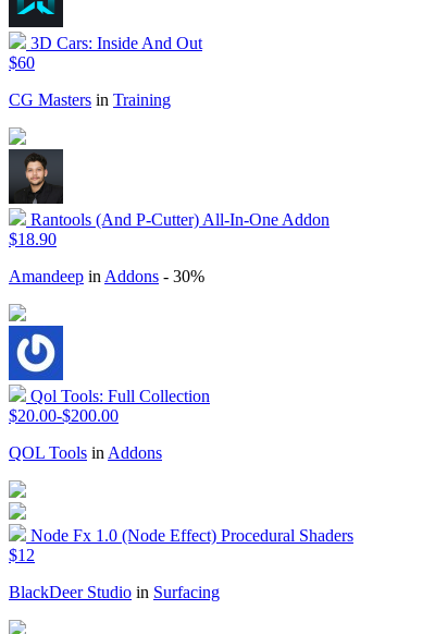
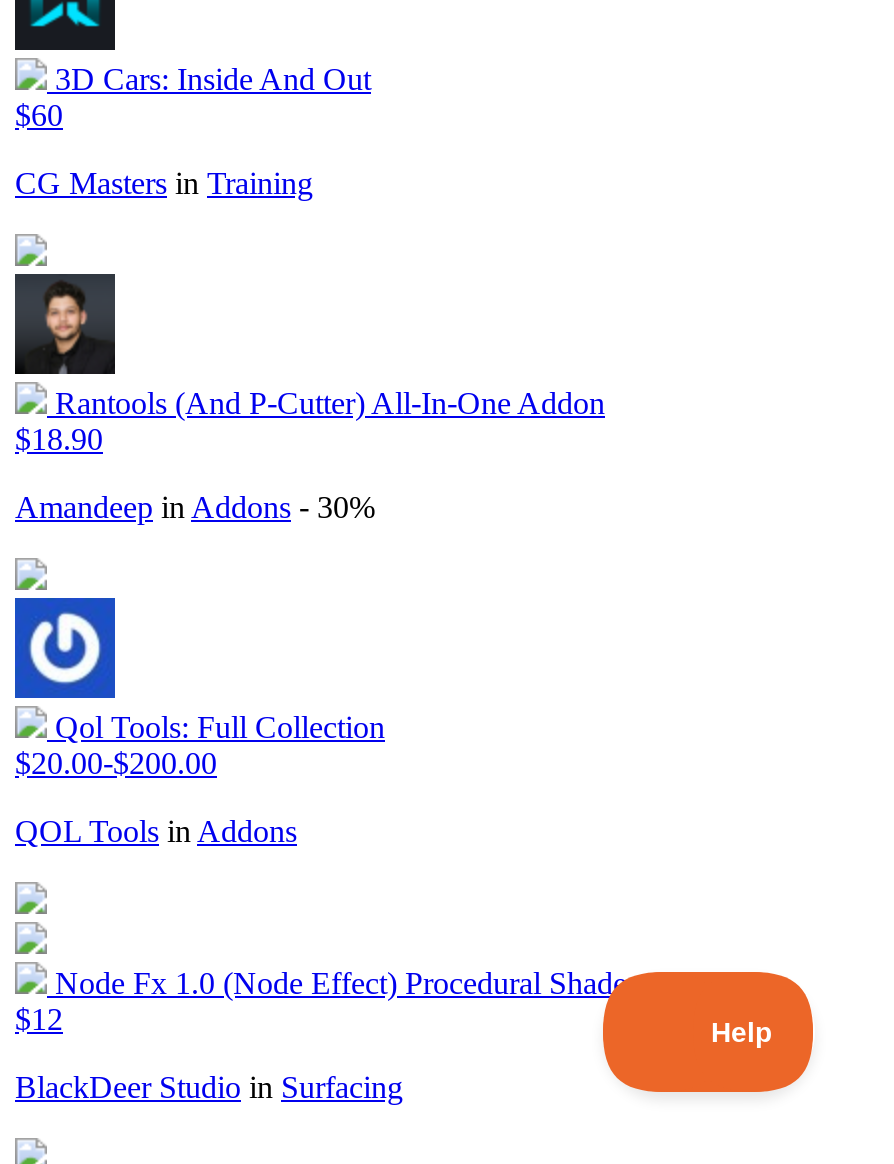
none -> [601,970,815,1096] [image]

